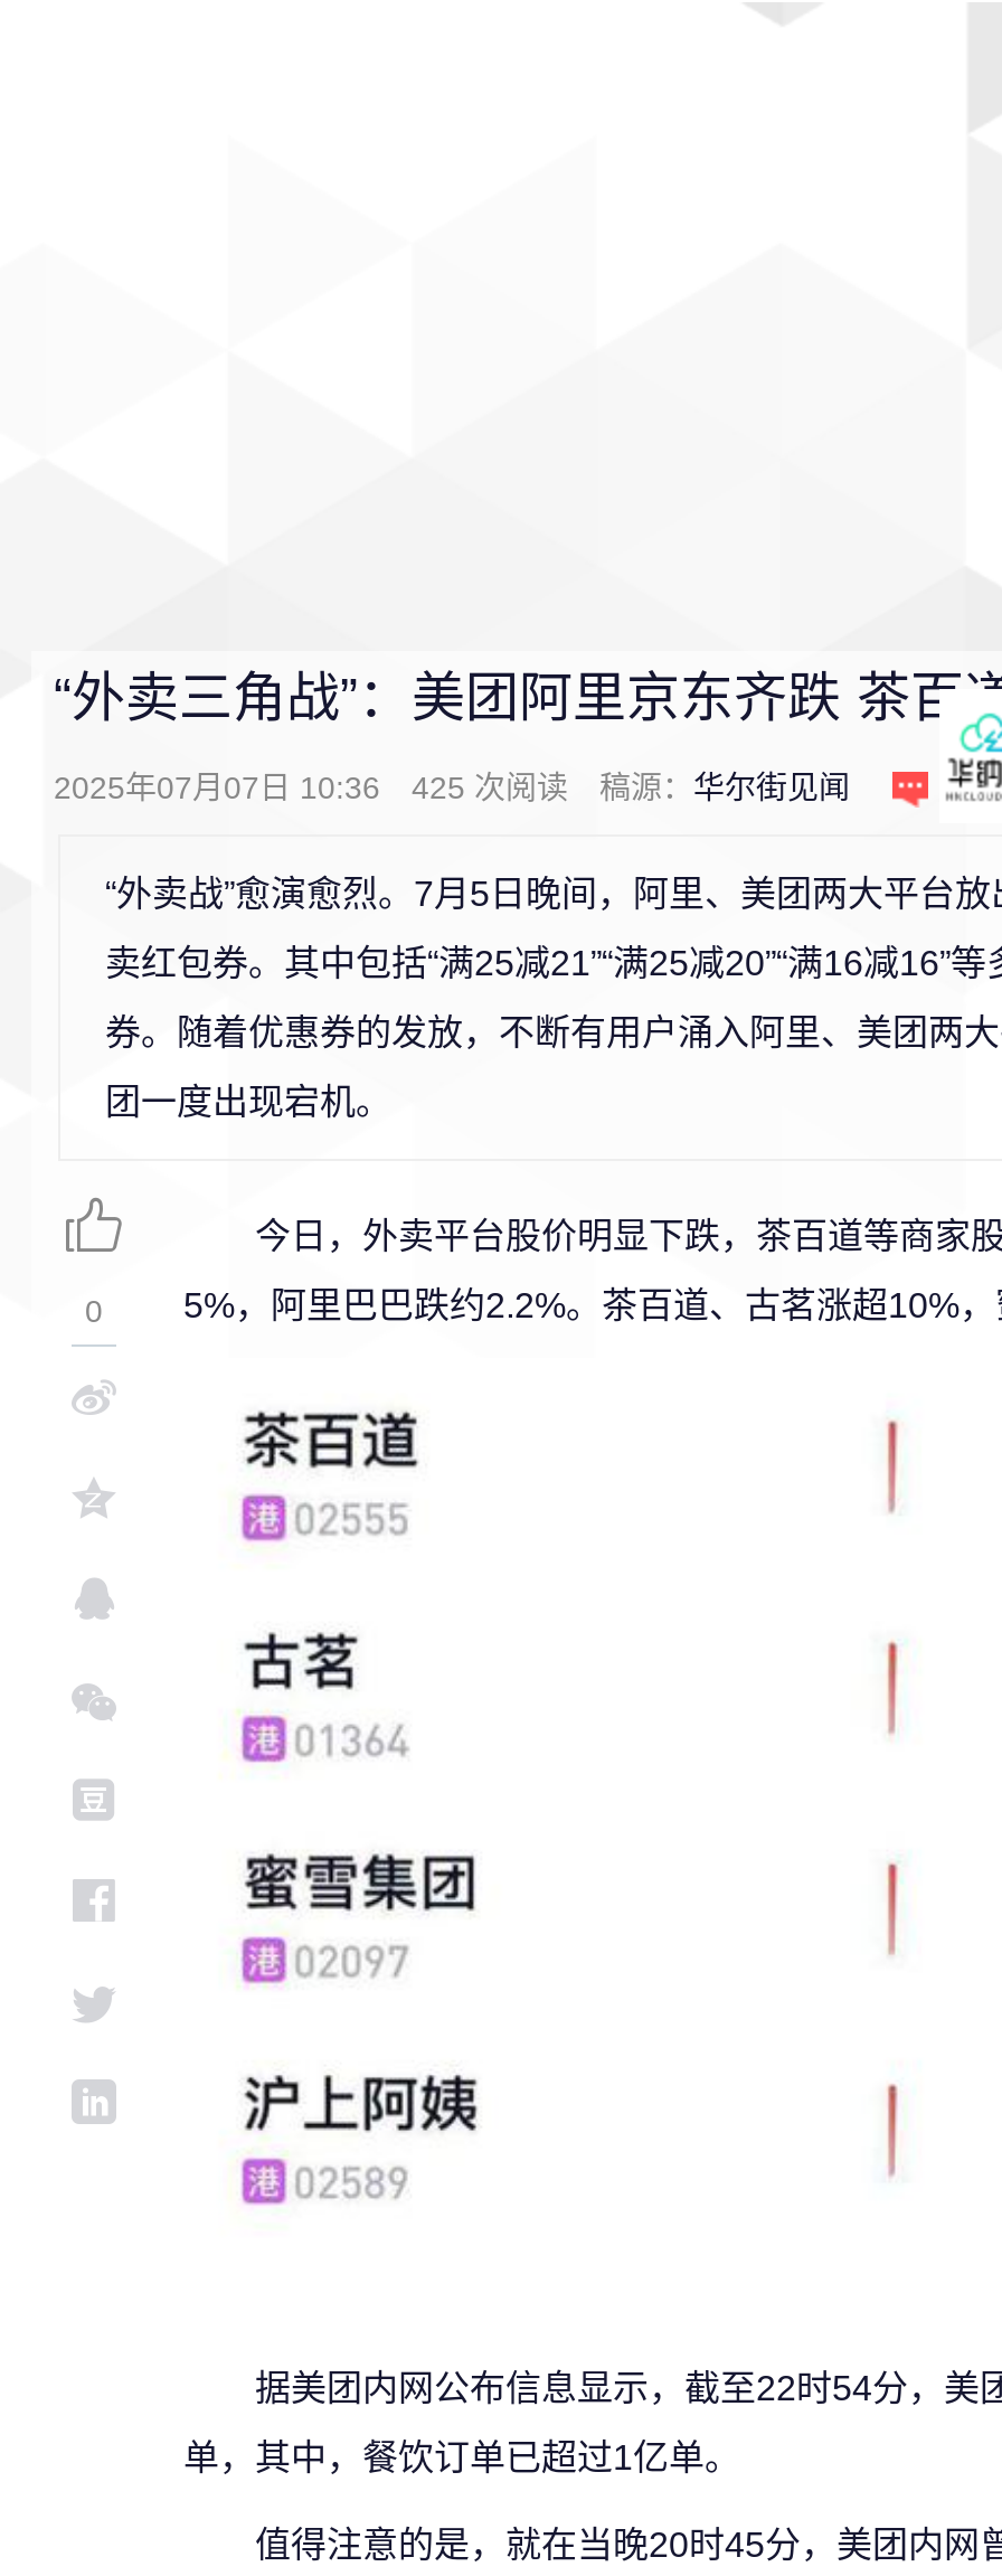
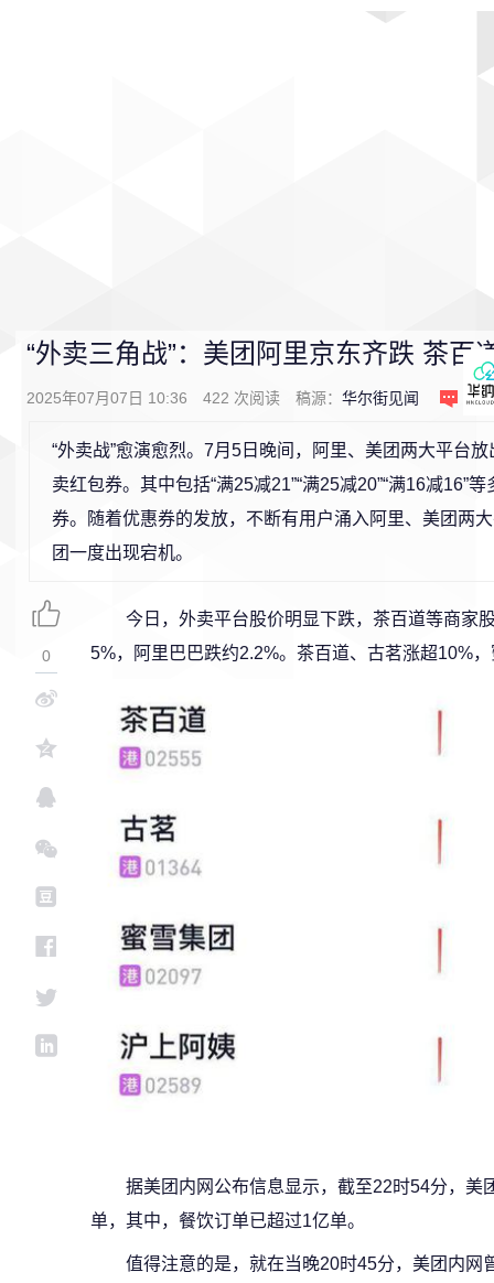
[54,770,850,805] 2025年07月07日 10:36 425次阅读 稿源：华尔街见闻 -> [26,389,419,407] 2025年07月07日 10:36 422次阅读 稿源：华尔街见闻

